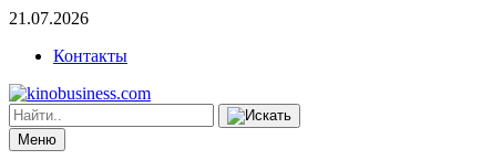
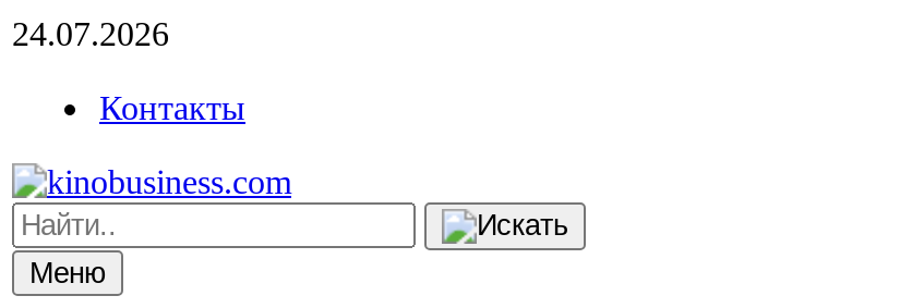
[9,9,89,28] 21.07.2026 -> [12,15,169,52] 24.07.2026

